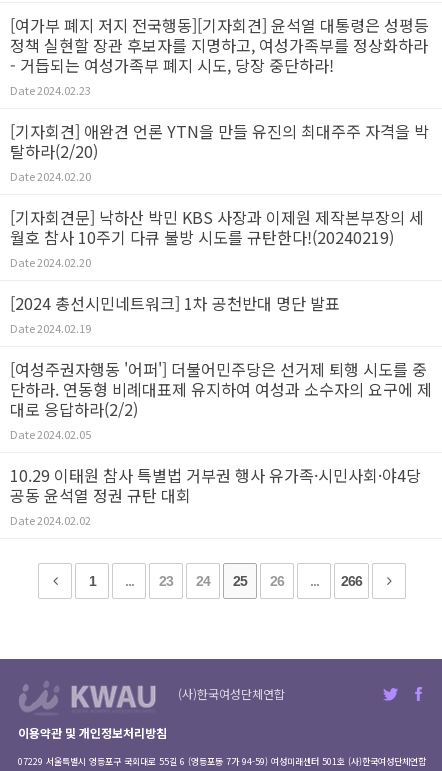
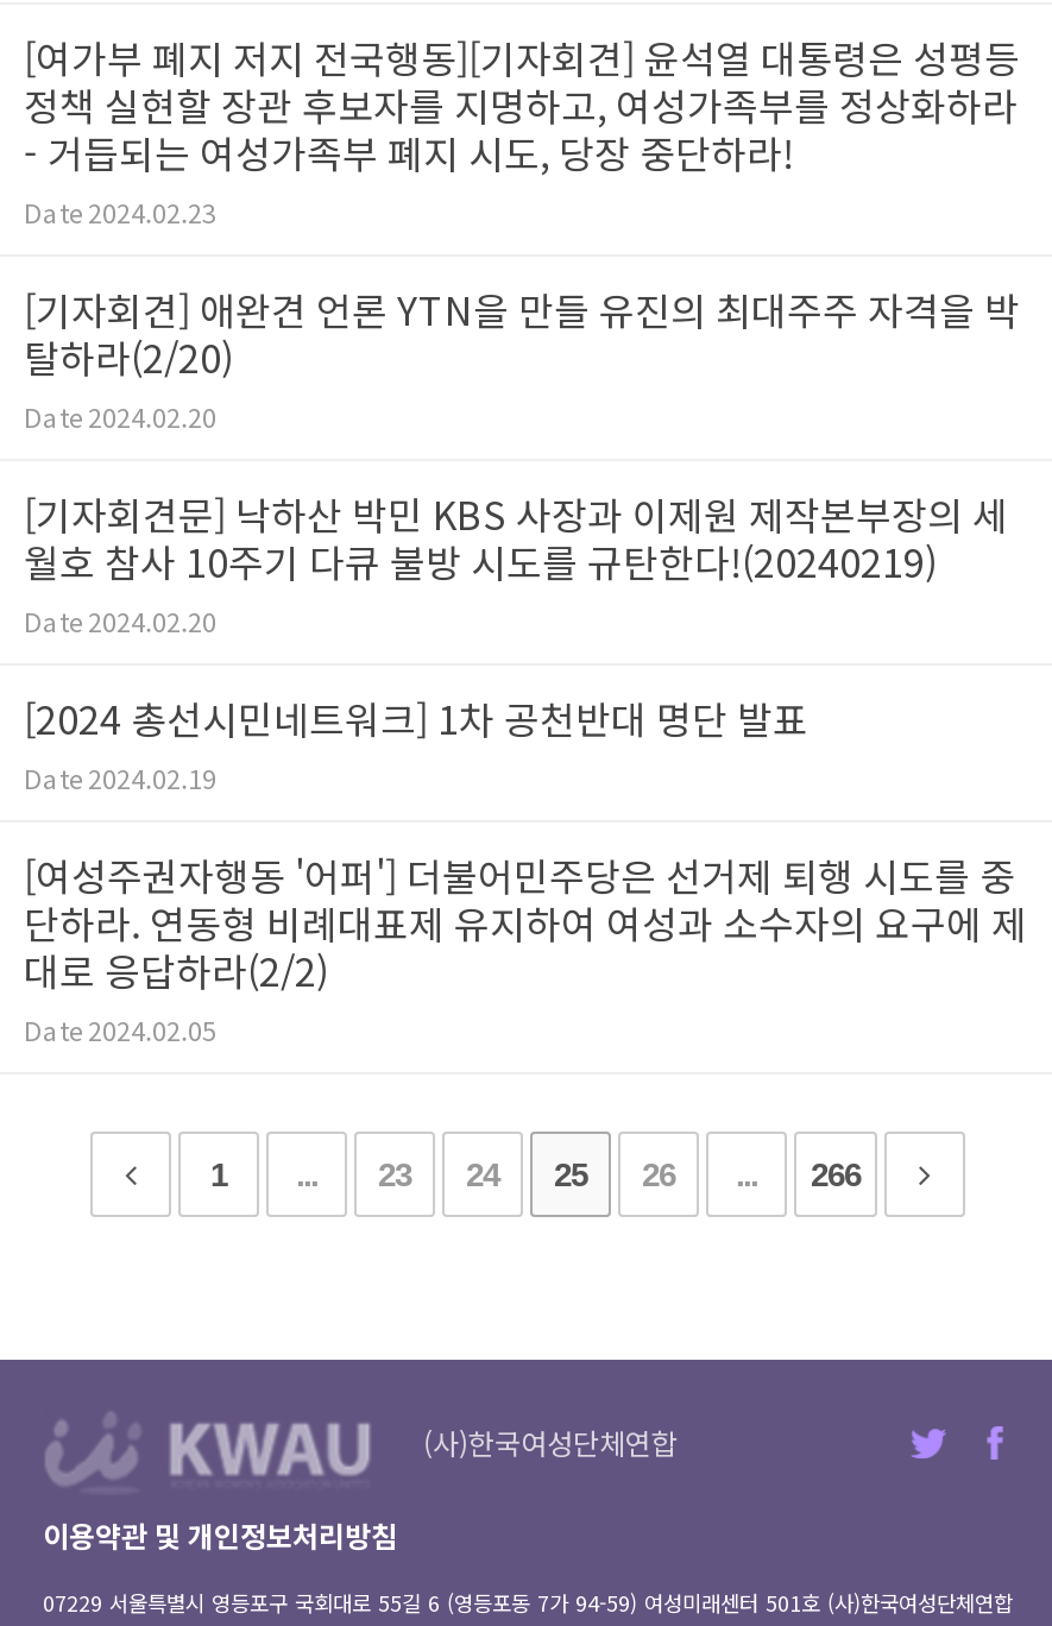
[10,463,421,528] 10.29 이태원 참사 특별법 거부권 행사 유가족·시민사회·야4당 | 공동 윤석열 정권 규탄 대회 | Date 2024.02.02 -> none

